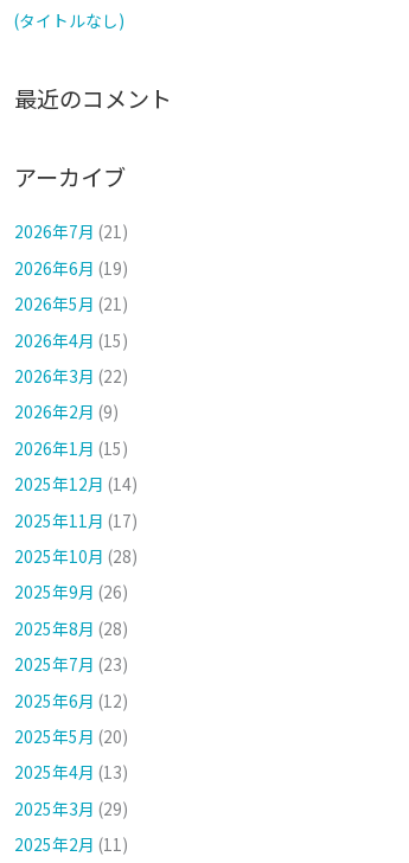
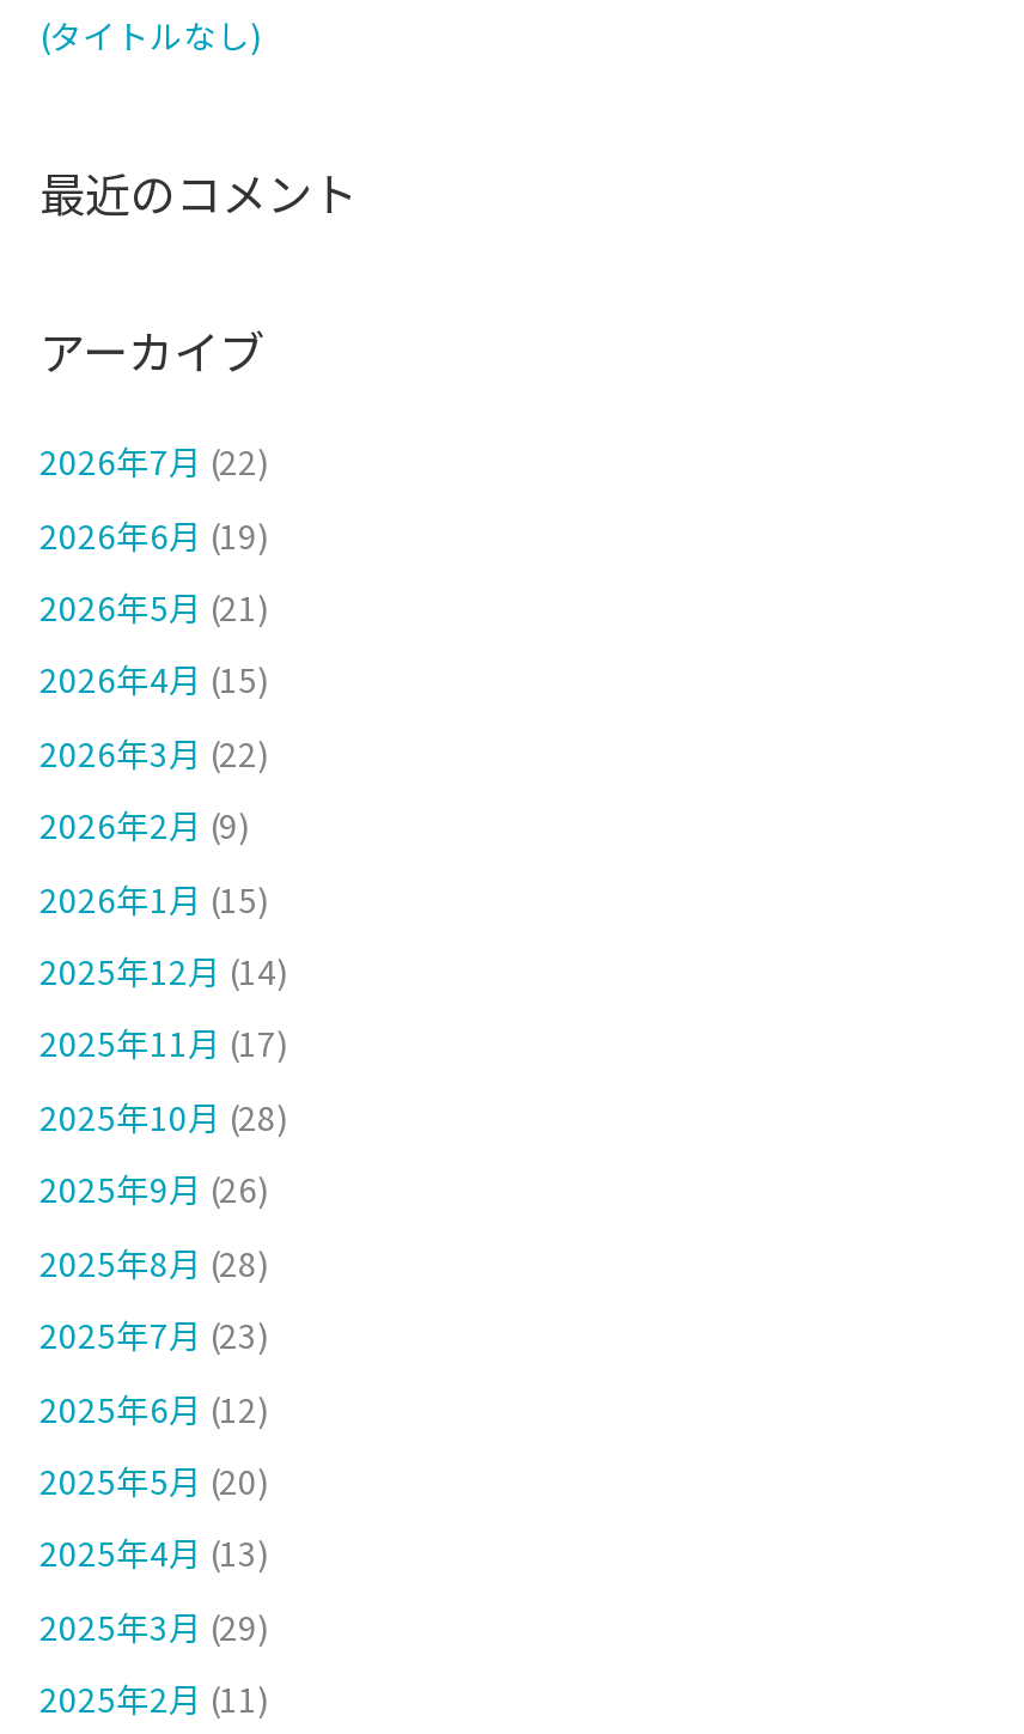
[14,220,128,243] 2026年7月(21) -> [39,438,269,486] 2026年7月(22)

